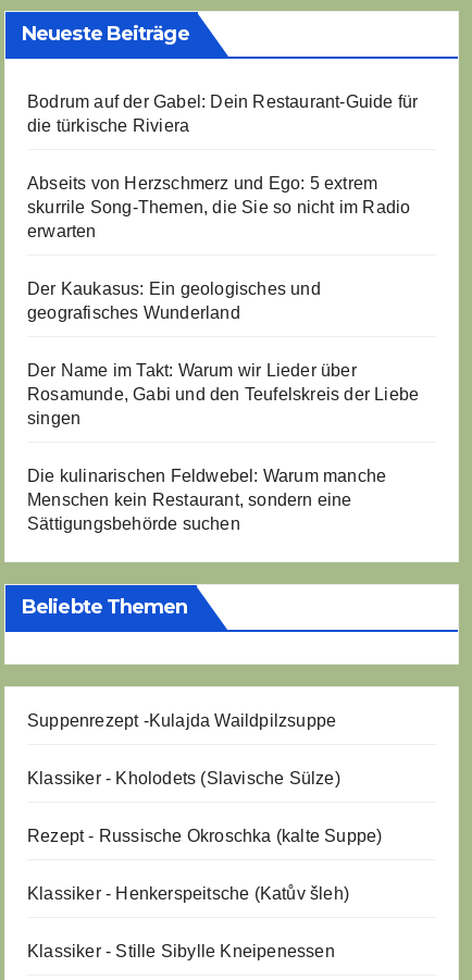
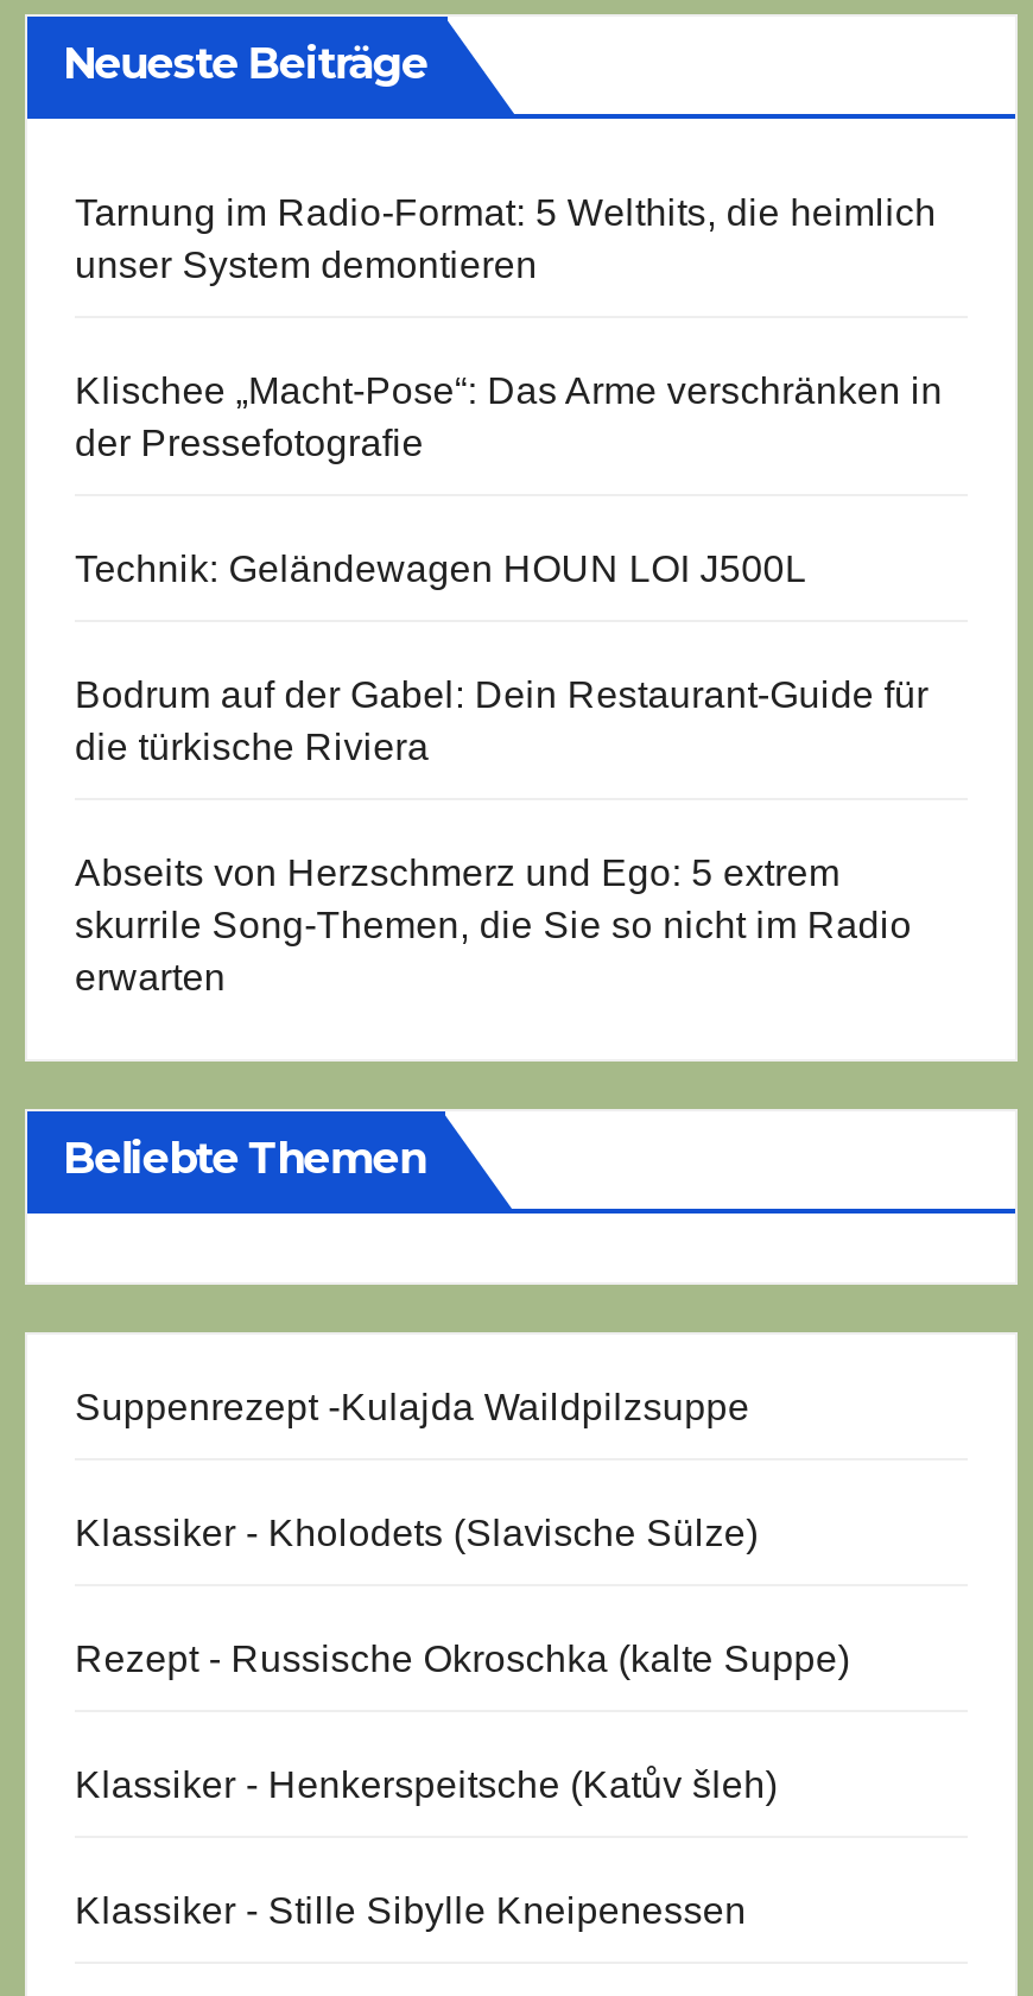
none -> [75,192,943,588] Tarnung im Radio-Format: 5 Welthits, die heimlich | unser System demontieren | Klischee „Macht-Pose“: Das Arme verschränken in | der Pressefotografie | Technik: Geländewagen HOUN LOI J500L
moved [27,92,418,240] -> [75,674,928,997]: Bodrum auf der Gabel: Dein Restaurant-Guide für | die türkische Riviera | Abseits von Herzschmerz und Ego: 5 extrem | skurrile Song-Themen, die Sie so nicht im Radio | erwarten
[27,279,419,533] Der Kaukasus: Ein geologisches und | geografisches Wunderland | Der Name im Takt: Warum wir Lieder über | Rosamunde, Gabi und den Teufelskreis der Liebe | singen | Die kulinarischen Feldwebel: Warum manche | Menschen kein Restaurant, sondern eine | Sättigungsbehörde suchen -> none

